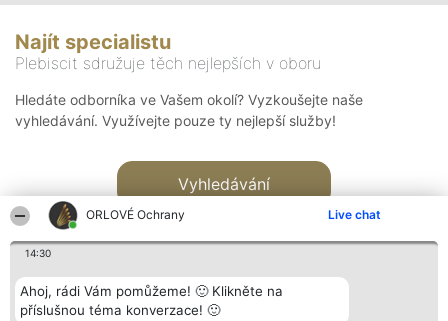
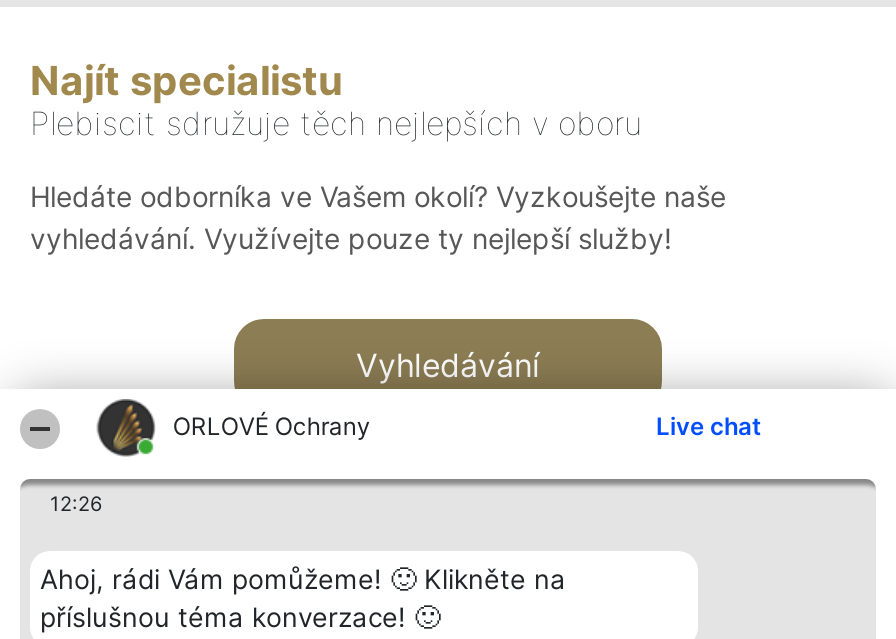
[25,247,51,259] 14:30 -> [50,491,102,515] 12:26

